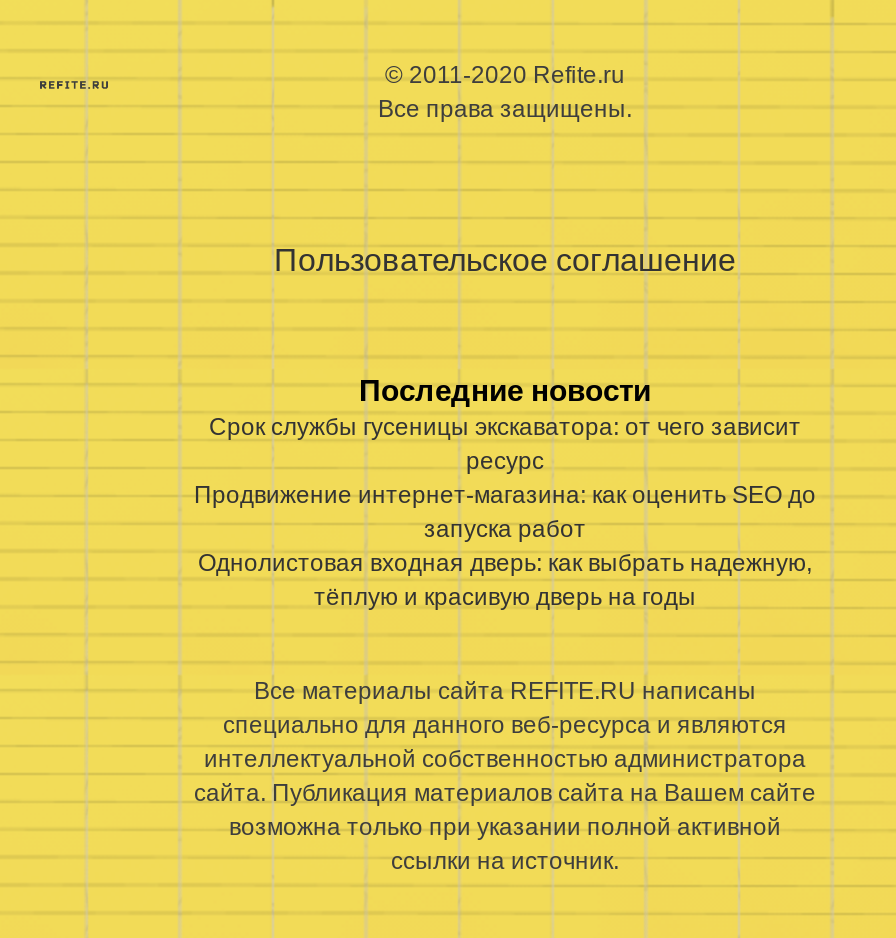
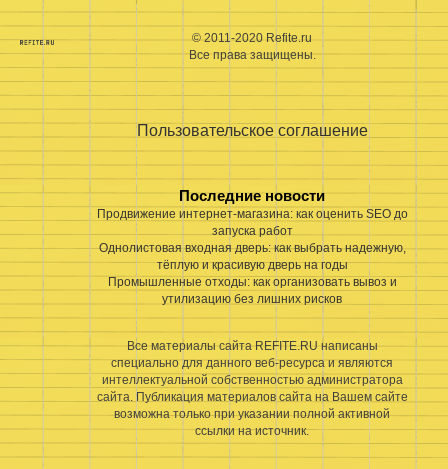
[209,413,801,475] Срок службы гусеницы экскаватора: от чего зависит | ресурс -> none
moved [194,481,816,611] -> [97,207,408,272]: Продвижение интернет-магазина: как оценить SEO до | запуска работ | Однолистовая входная дверь: как выбрать надежную, | тёплую и красивую дверь на годы
none -> [108,275,397,306] Промышленные отходы: как организовать вывоз и | утилизацию без лишних рисков

